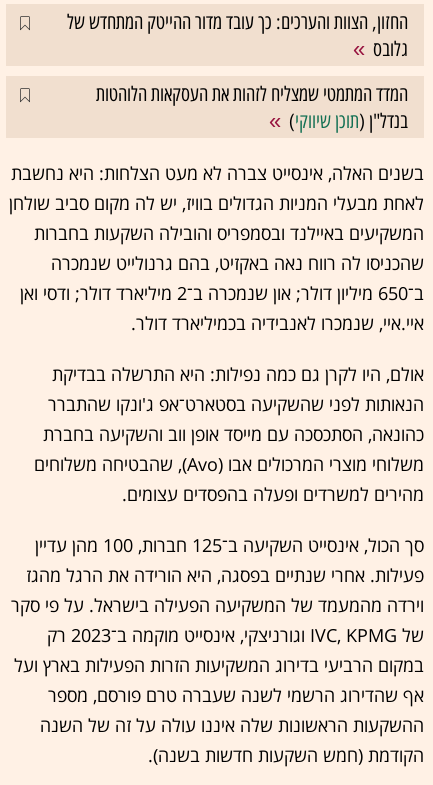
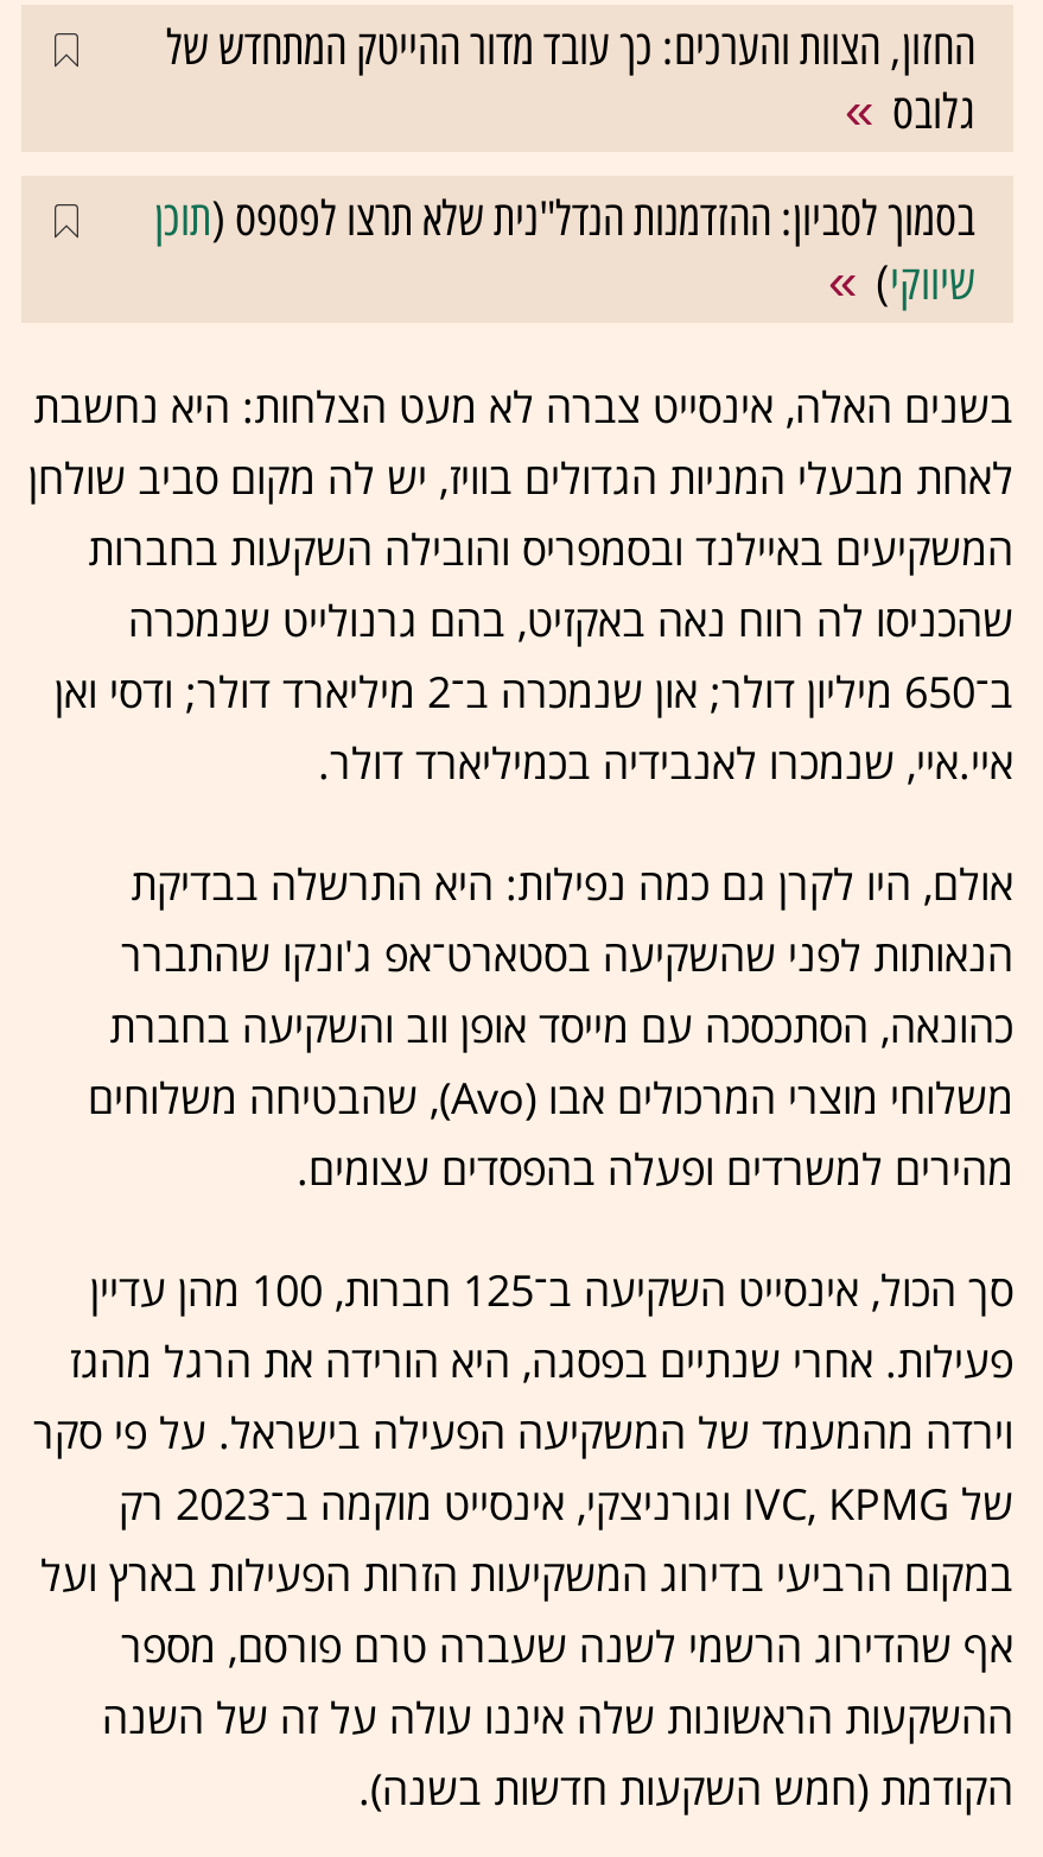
[96,82,408,133] המדד המתמטי שמצליח לזהות את העסקאות הלוהטות | בנדל"ן (תוכן שיווקי) -> [154,190,975,311] בסמוך לסביון: ההזדמנות הנדל"נית שלא תרצו לפספס (תוכן | שיווקי)

